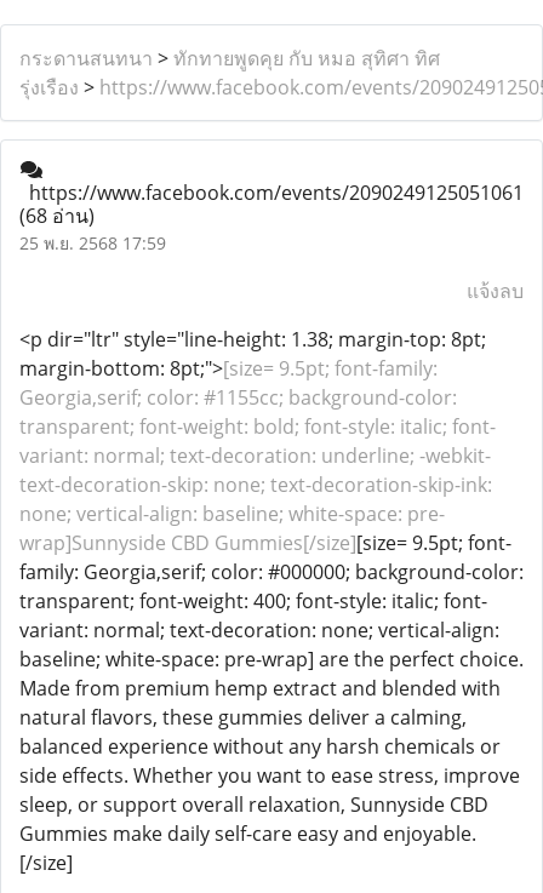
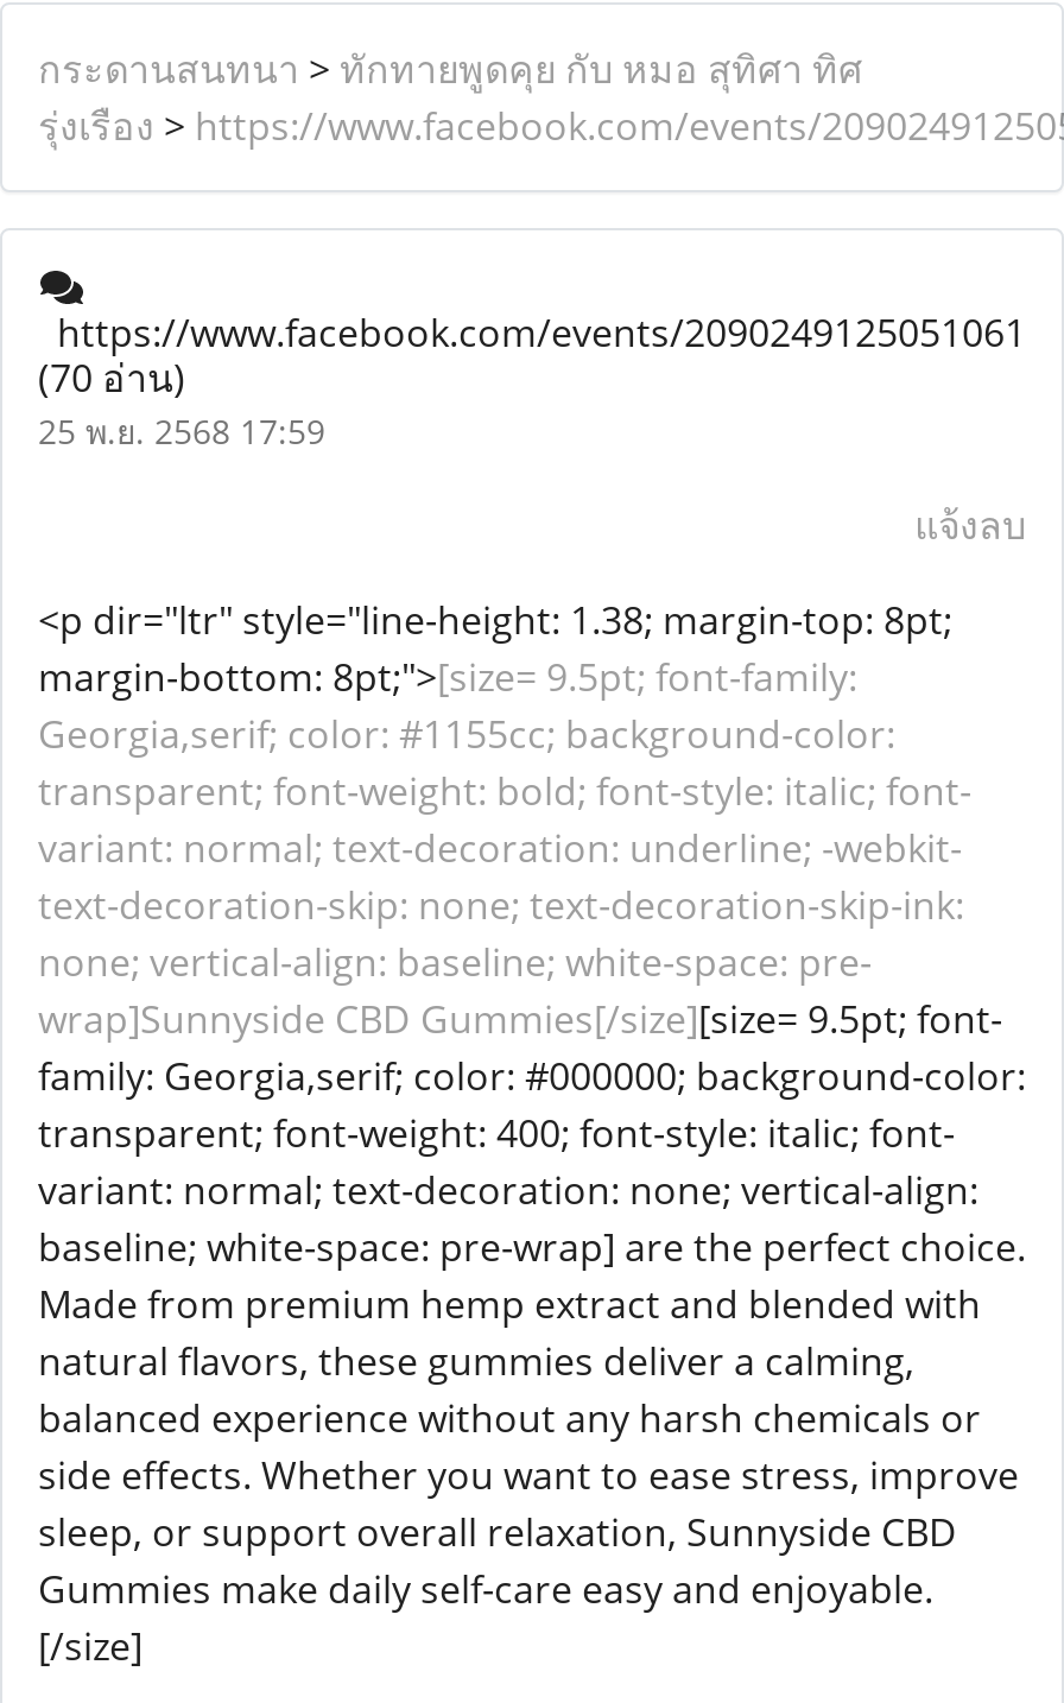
[19,202,95,229] (68 อ่าน) -> [38,352,185,404] (70 อ่าน)

